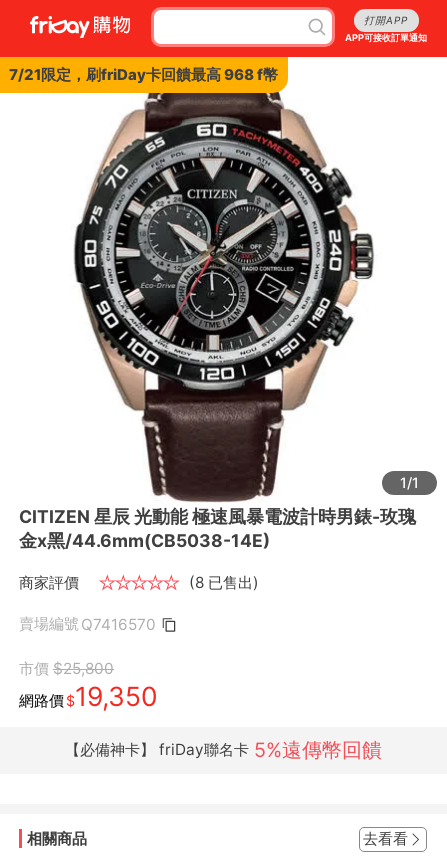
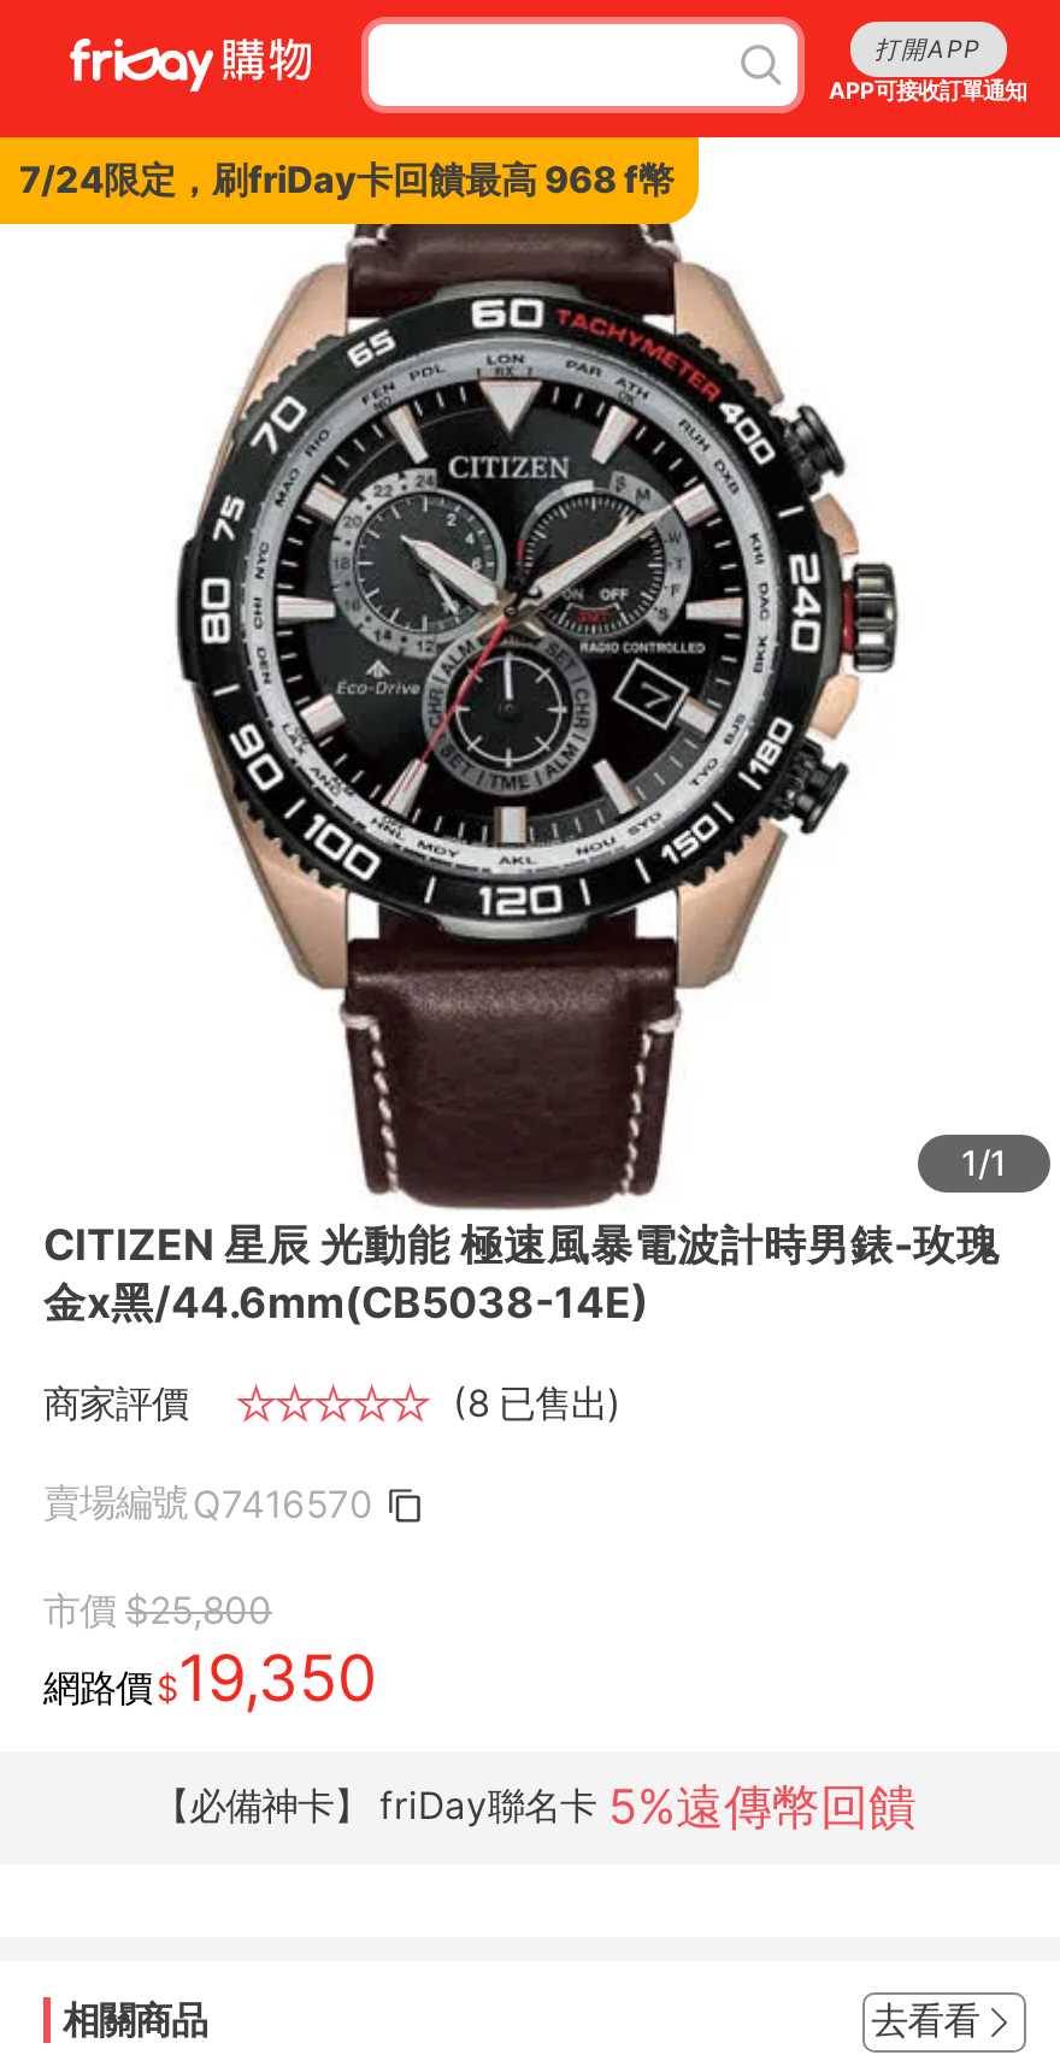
[9,65,278,84] 7/21限定，刷friDay卡回饋最高 968 f幣 -> [19,157,675,202] 7/24限定，刷friDay卡回饋最高 968 f幣

